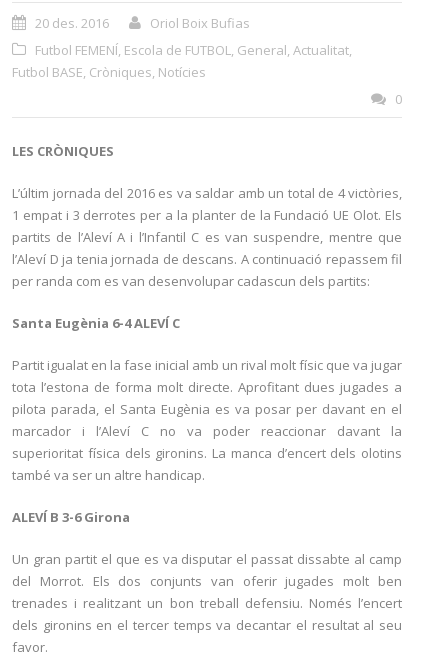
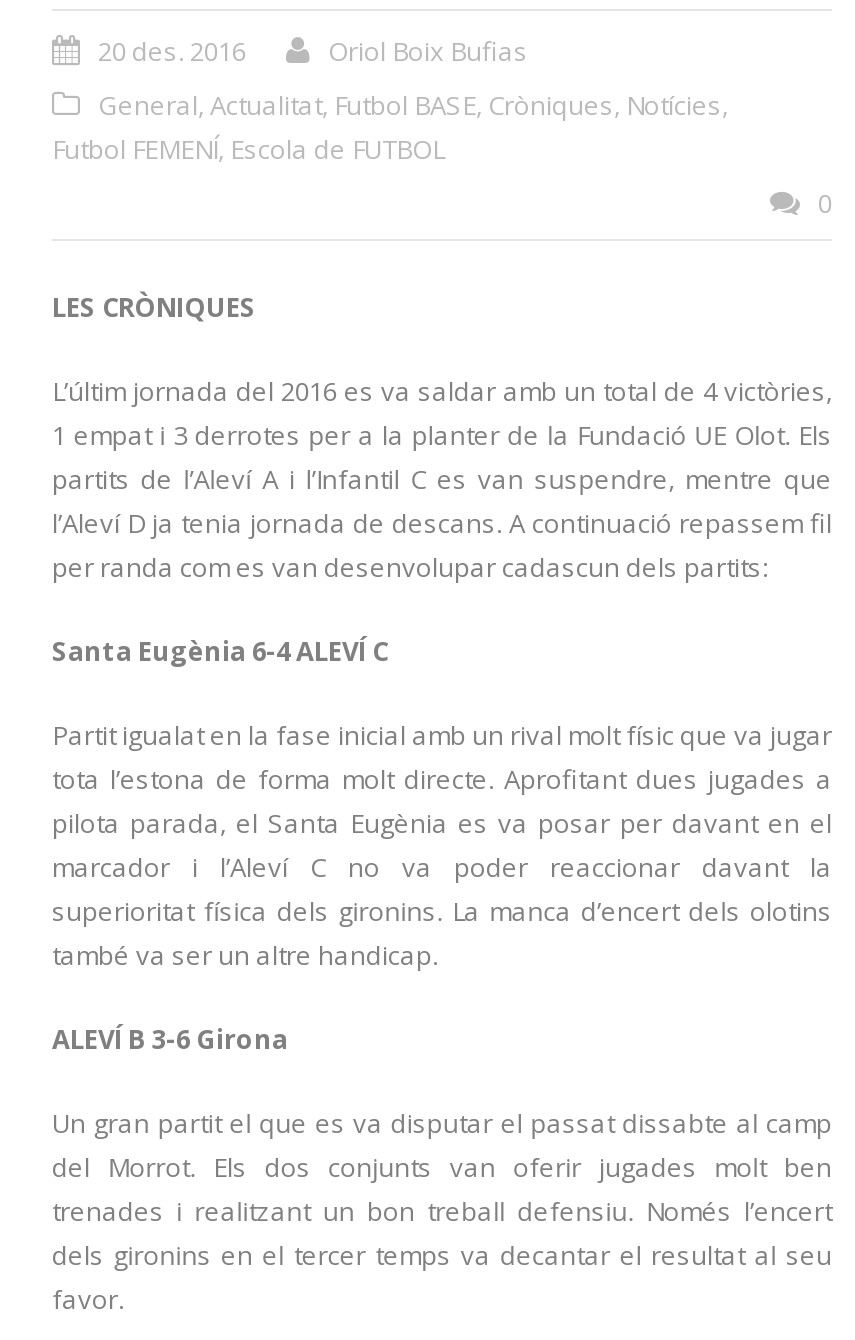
[12,41,352,81] Futbol FEMENÍ, Escola de FUTBOL, General, Actualitat, | Futbol BASE, Cròniques, Notícies -> [52,86,728,166] General, Actualitat, Futbol BASE, Cròniques, Notícies, | Futbol FEMENÍ, Escola de FUTBOL

